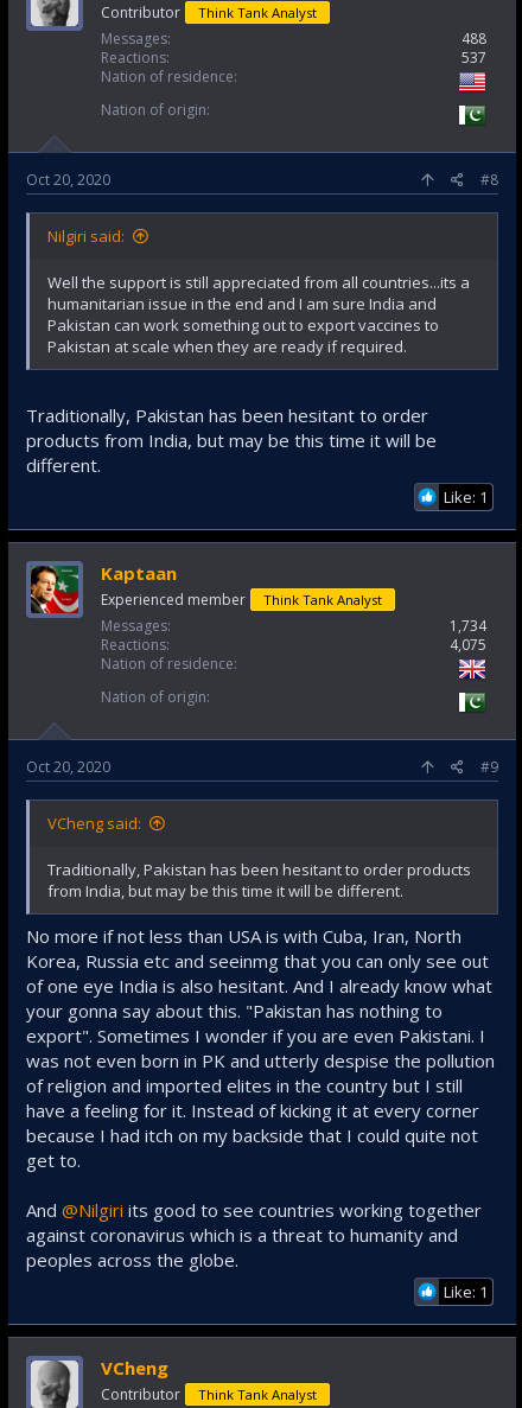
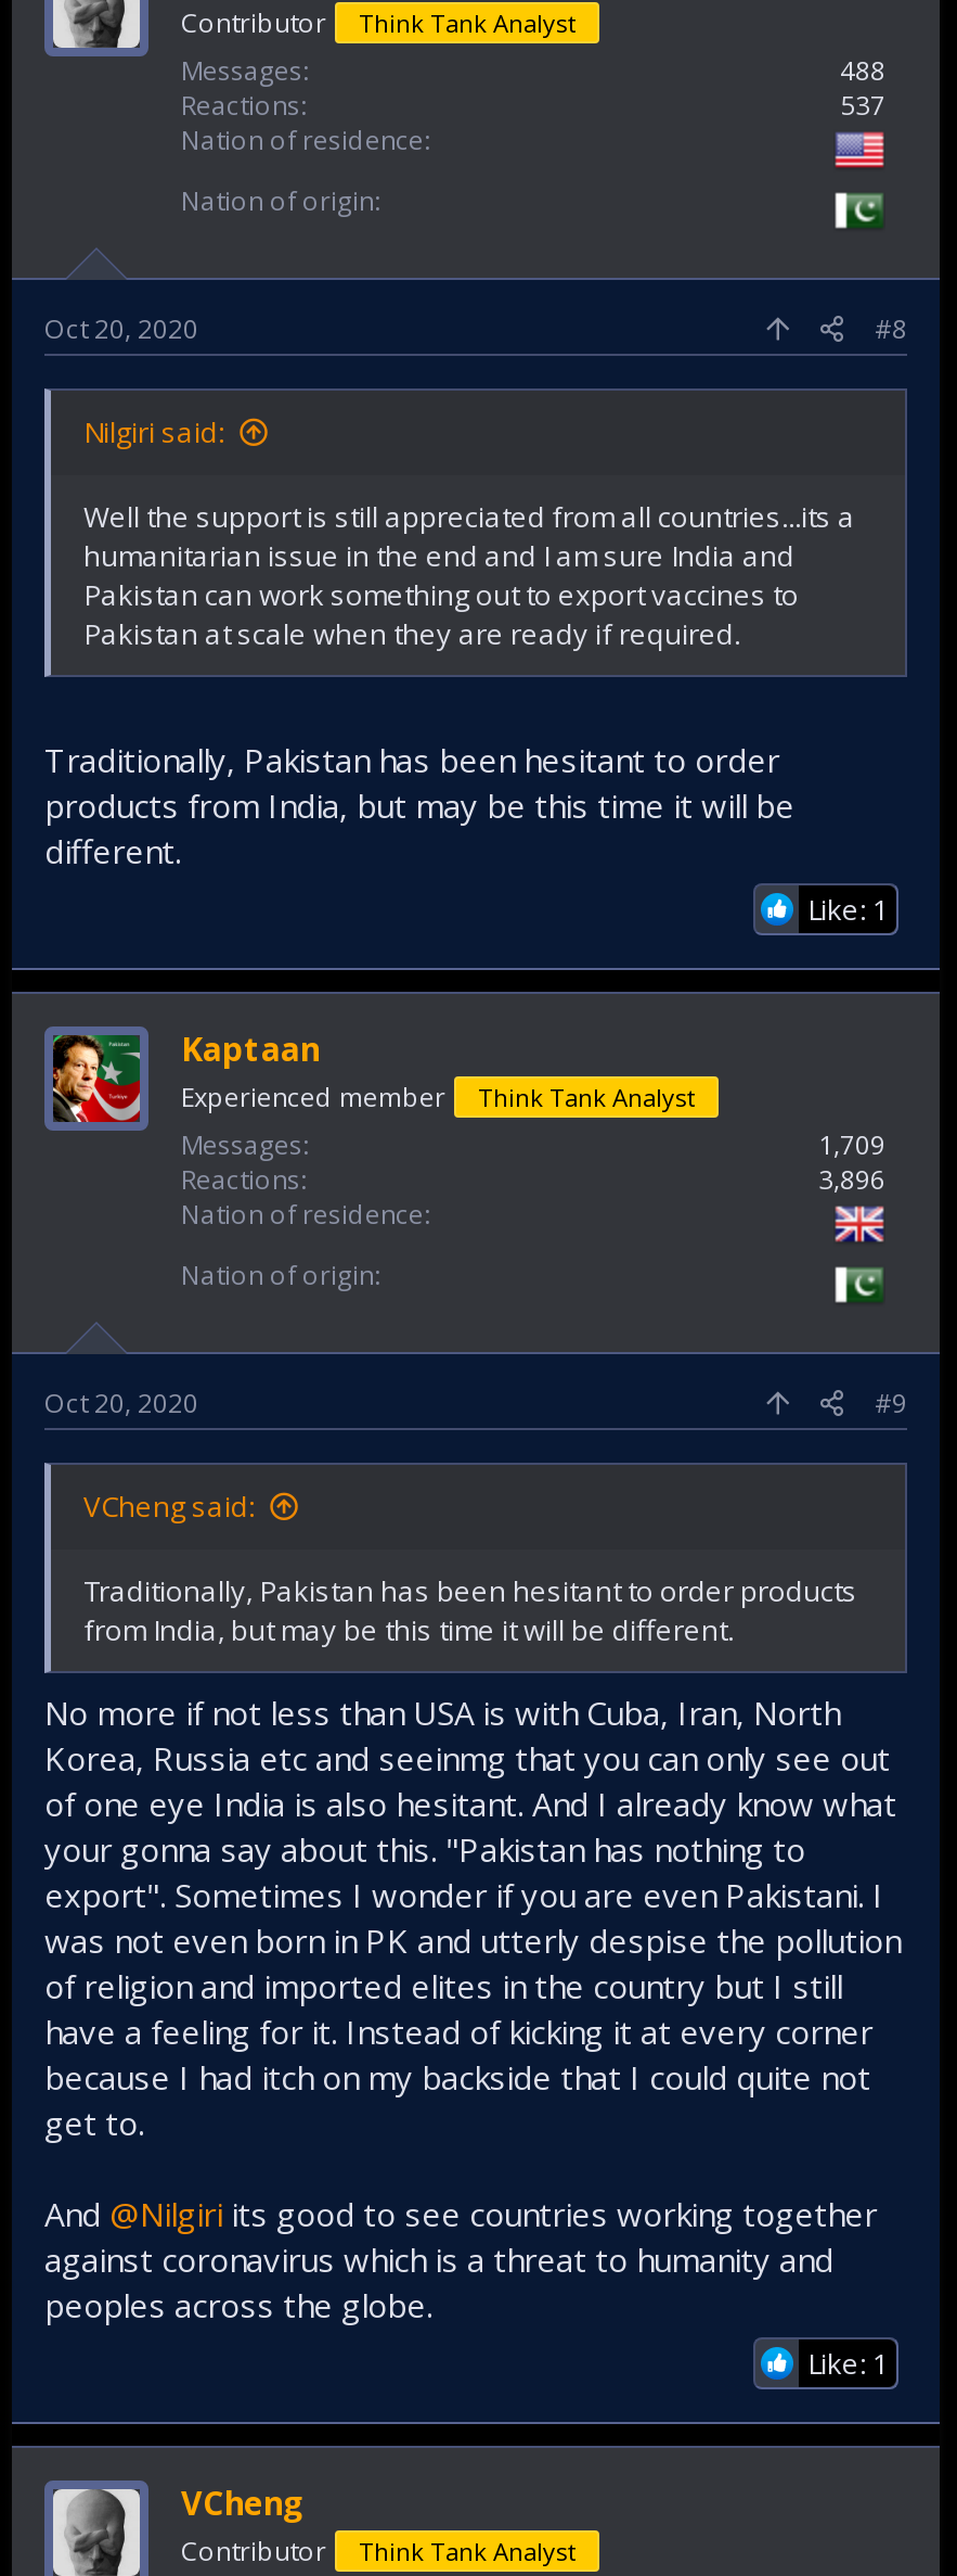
[450,616,486,636] 1,734 -> [818,1126,885,1163] 1,709
[450,635,486,655] 4,075 -> [818,1161,885,1198] 3,896

